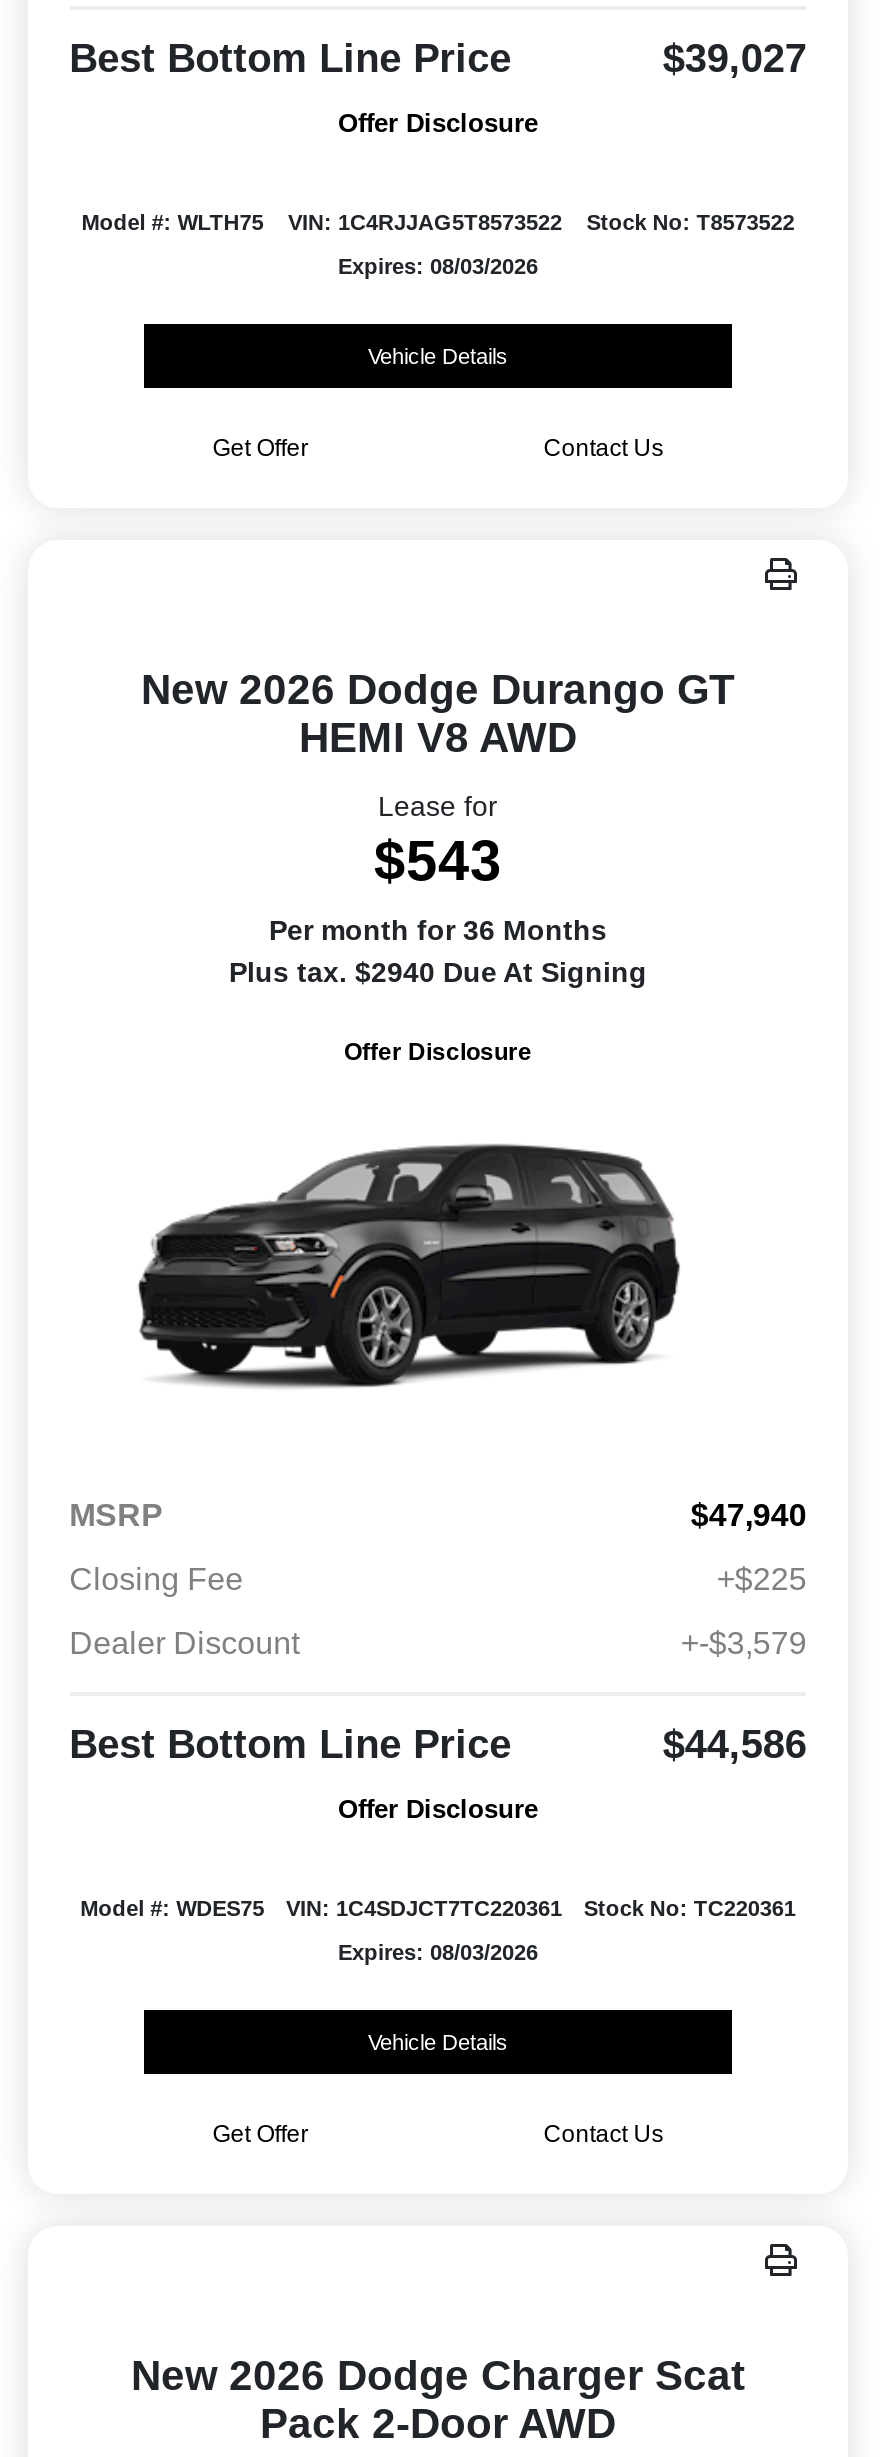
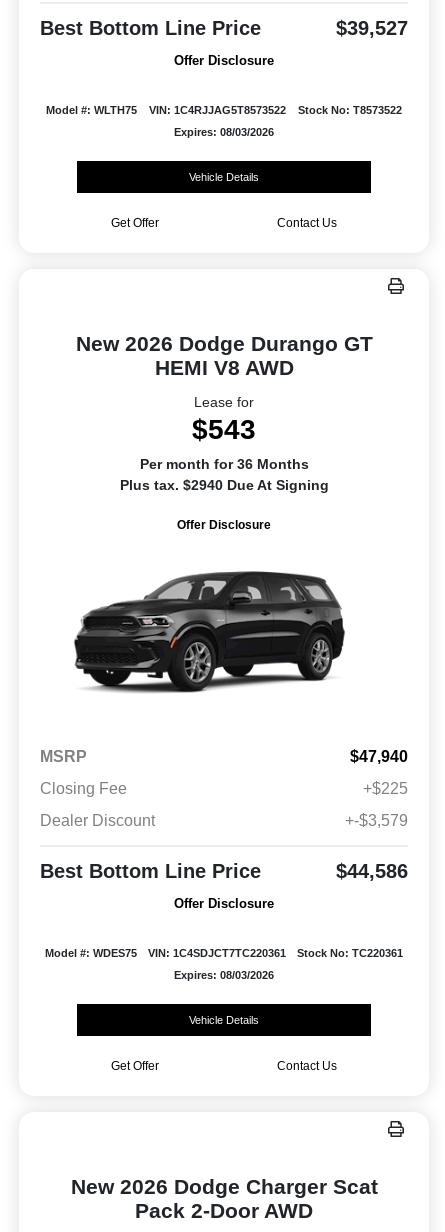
[663,36,807,80] $39,027 -> [336,17,408,39] $39,527

